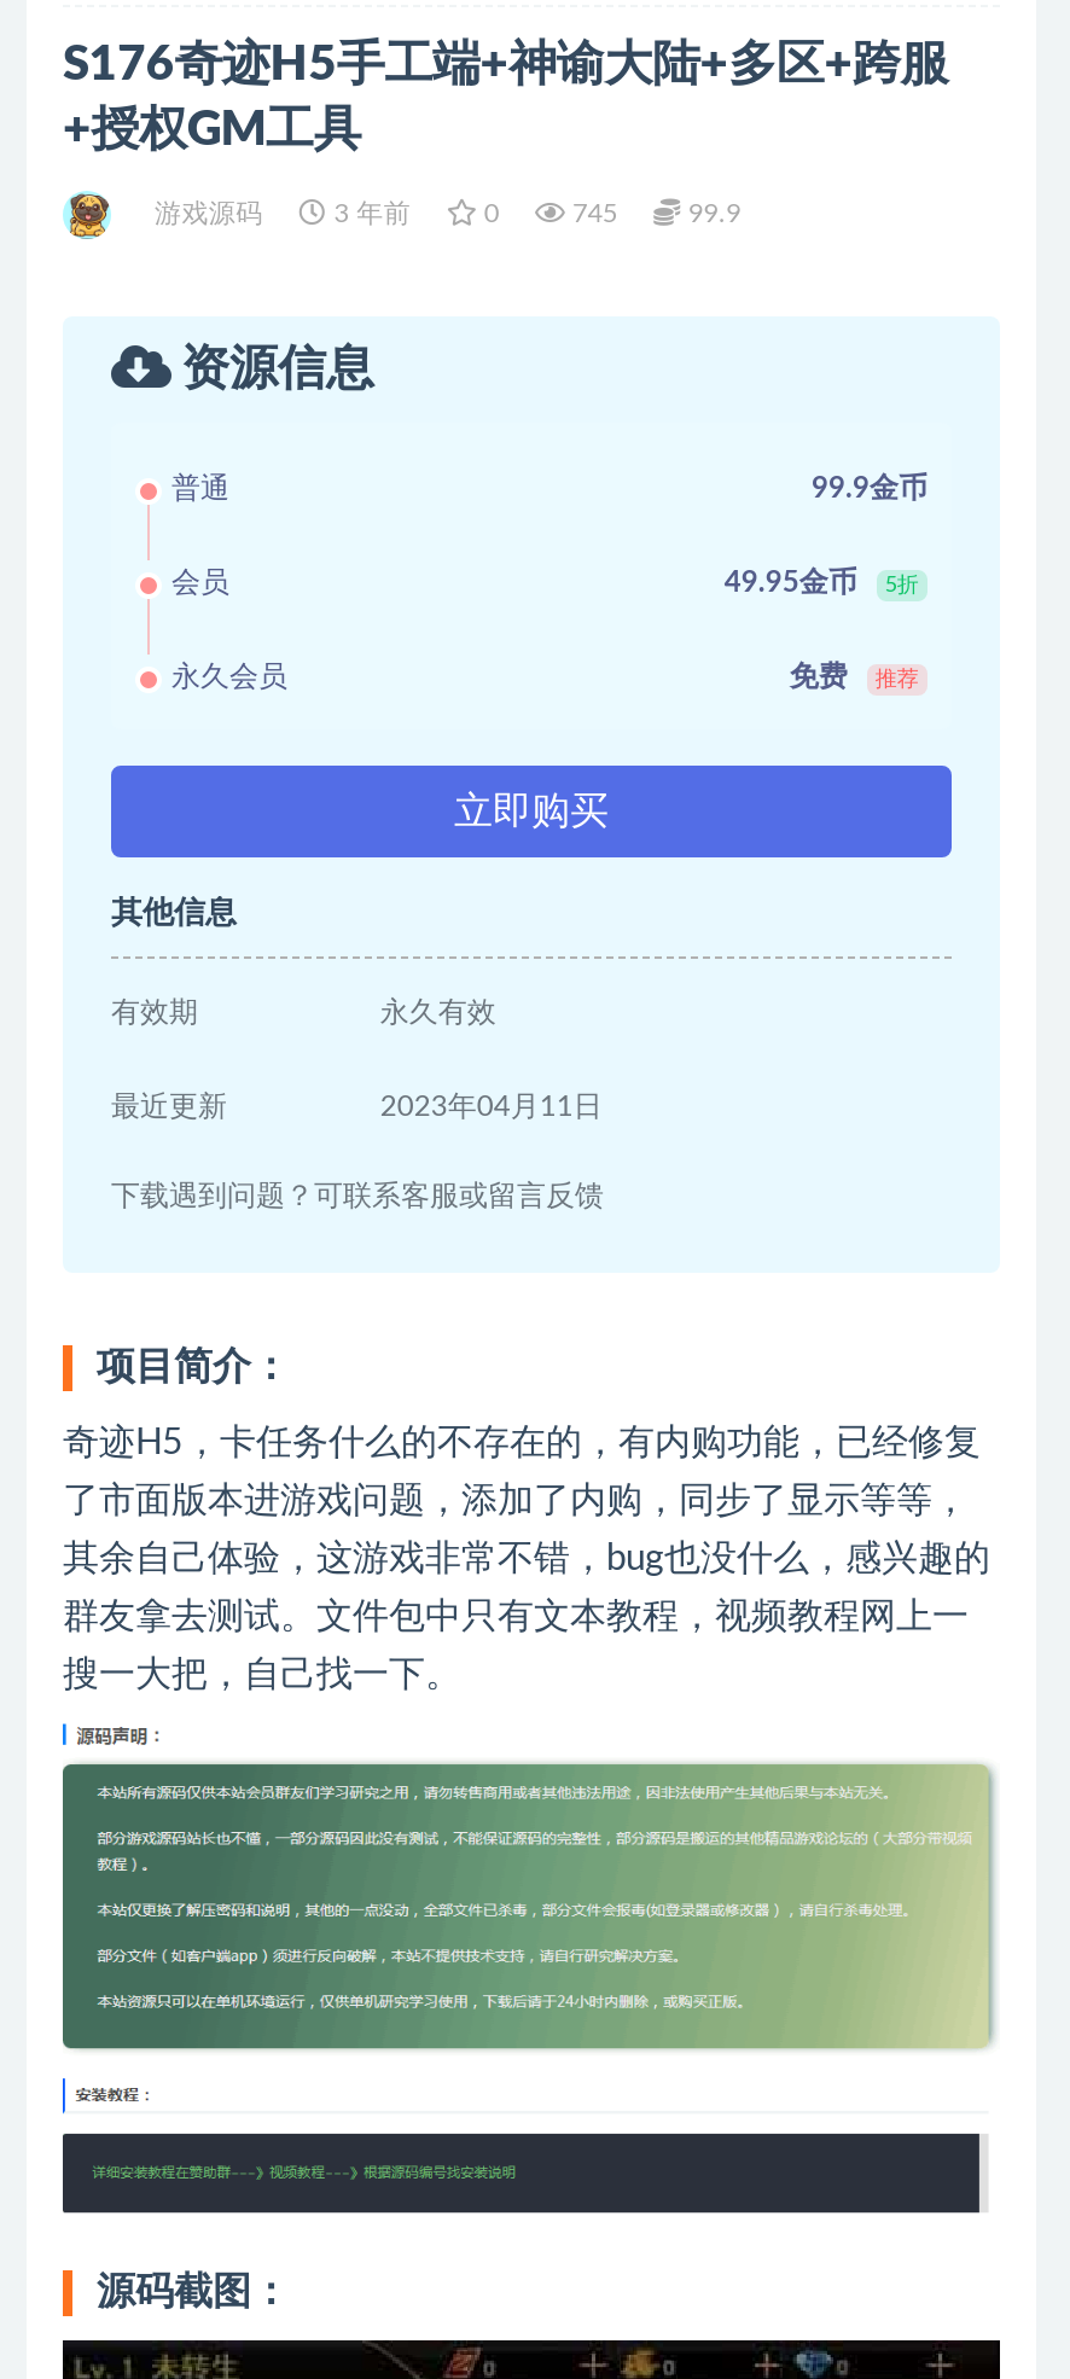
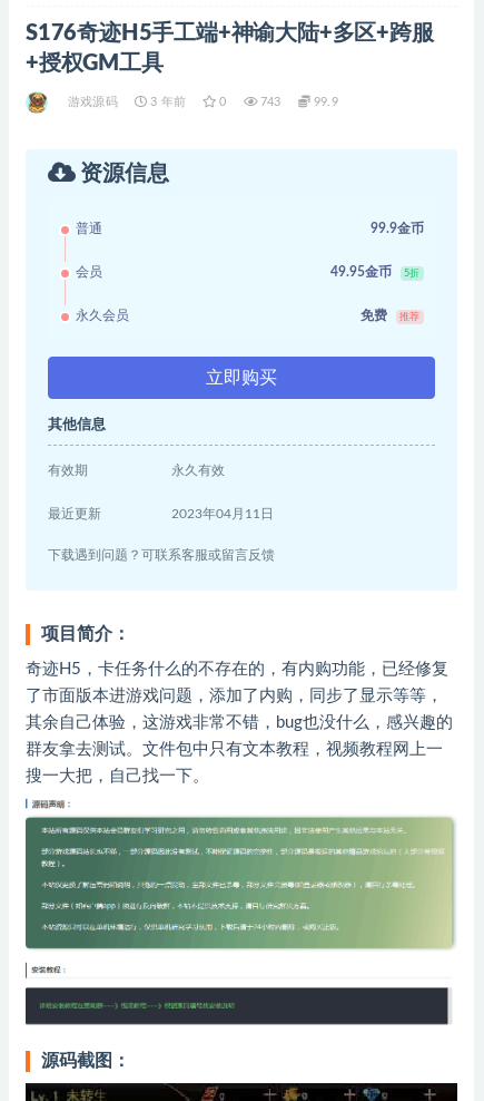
[565,200,617,227] 745 -> [257,96,281,108] 743

